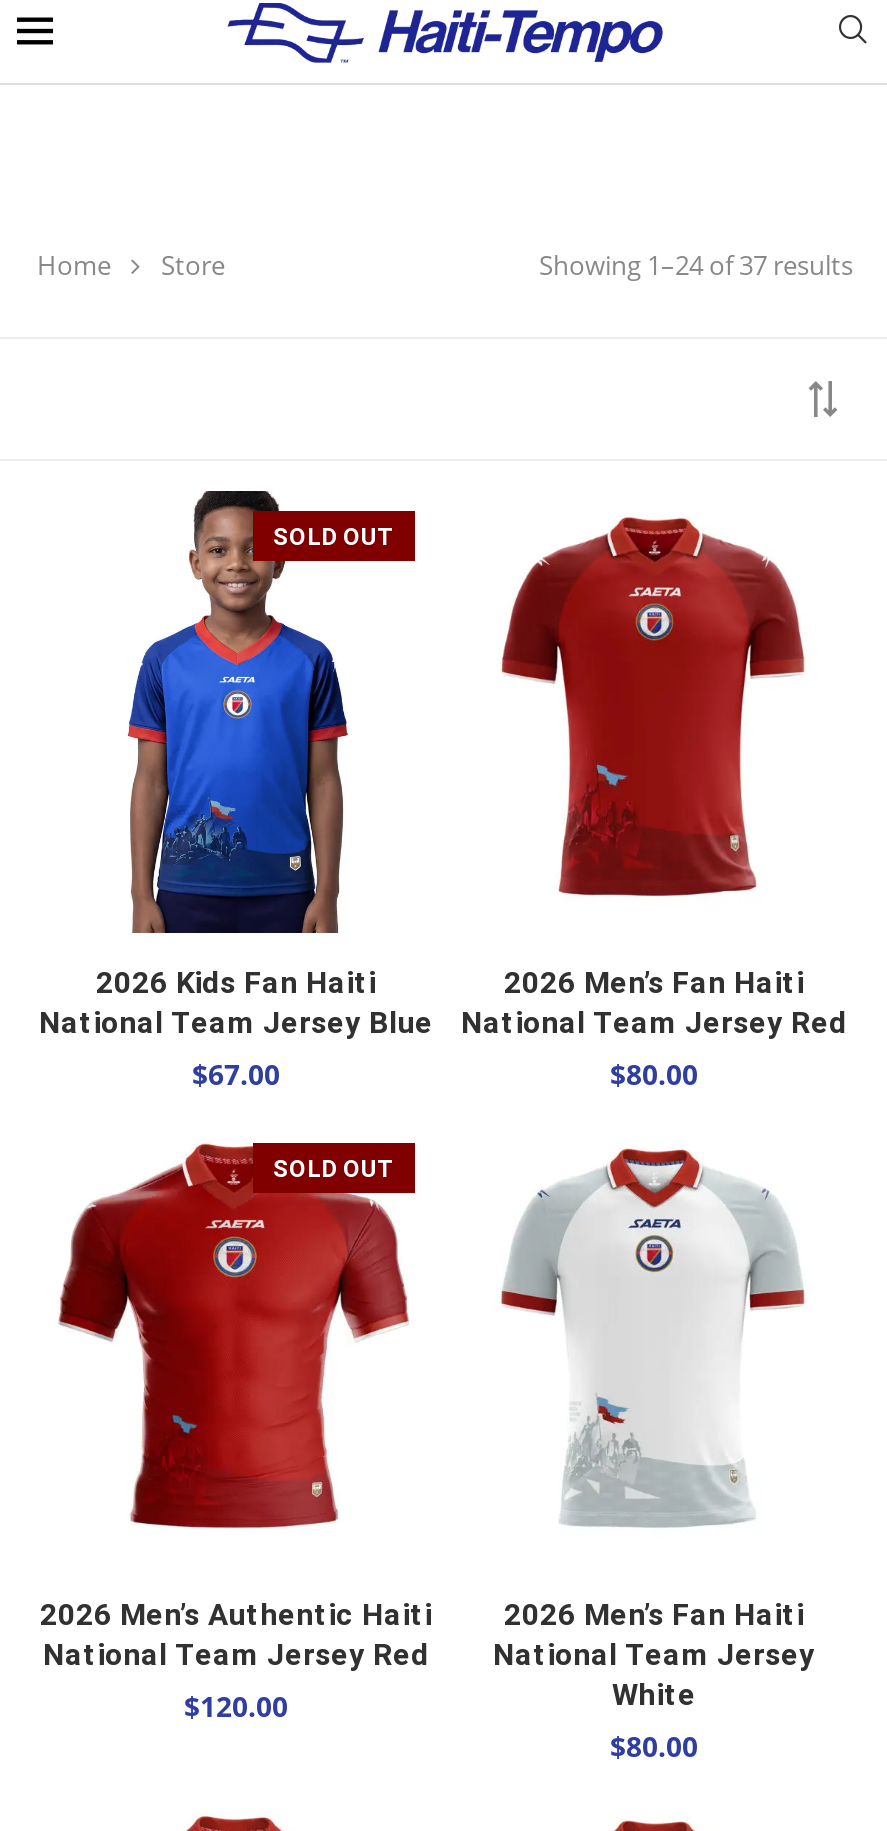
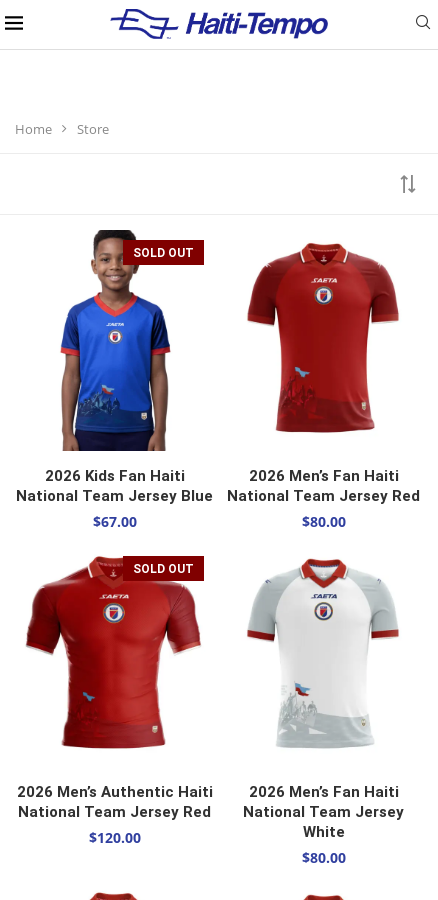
[539,247,853,283] Showing 1–24 of 37 results -> none

